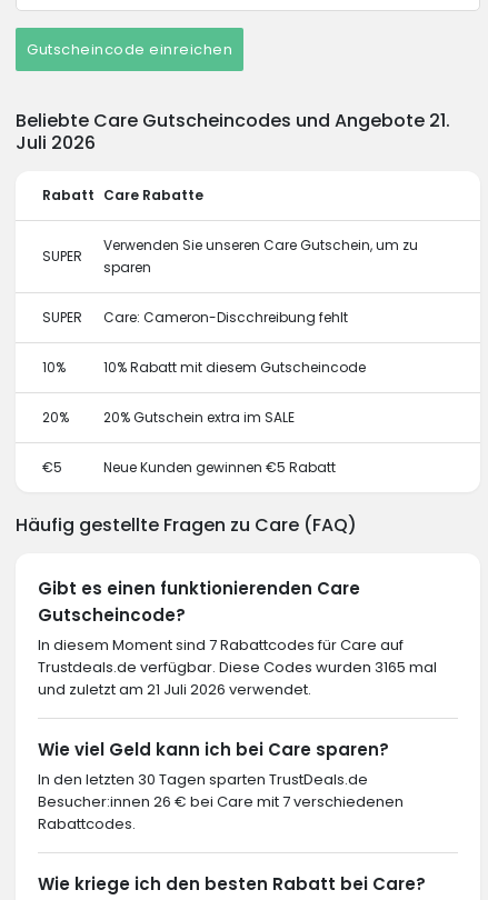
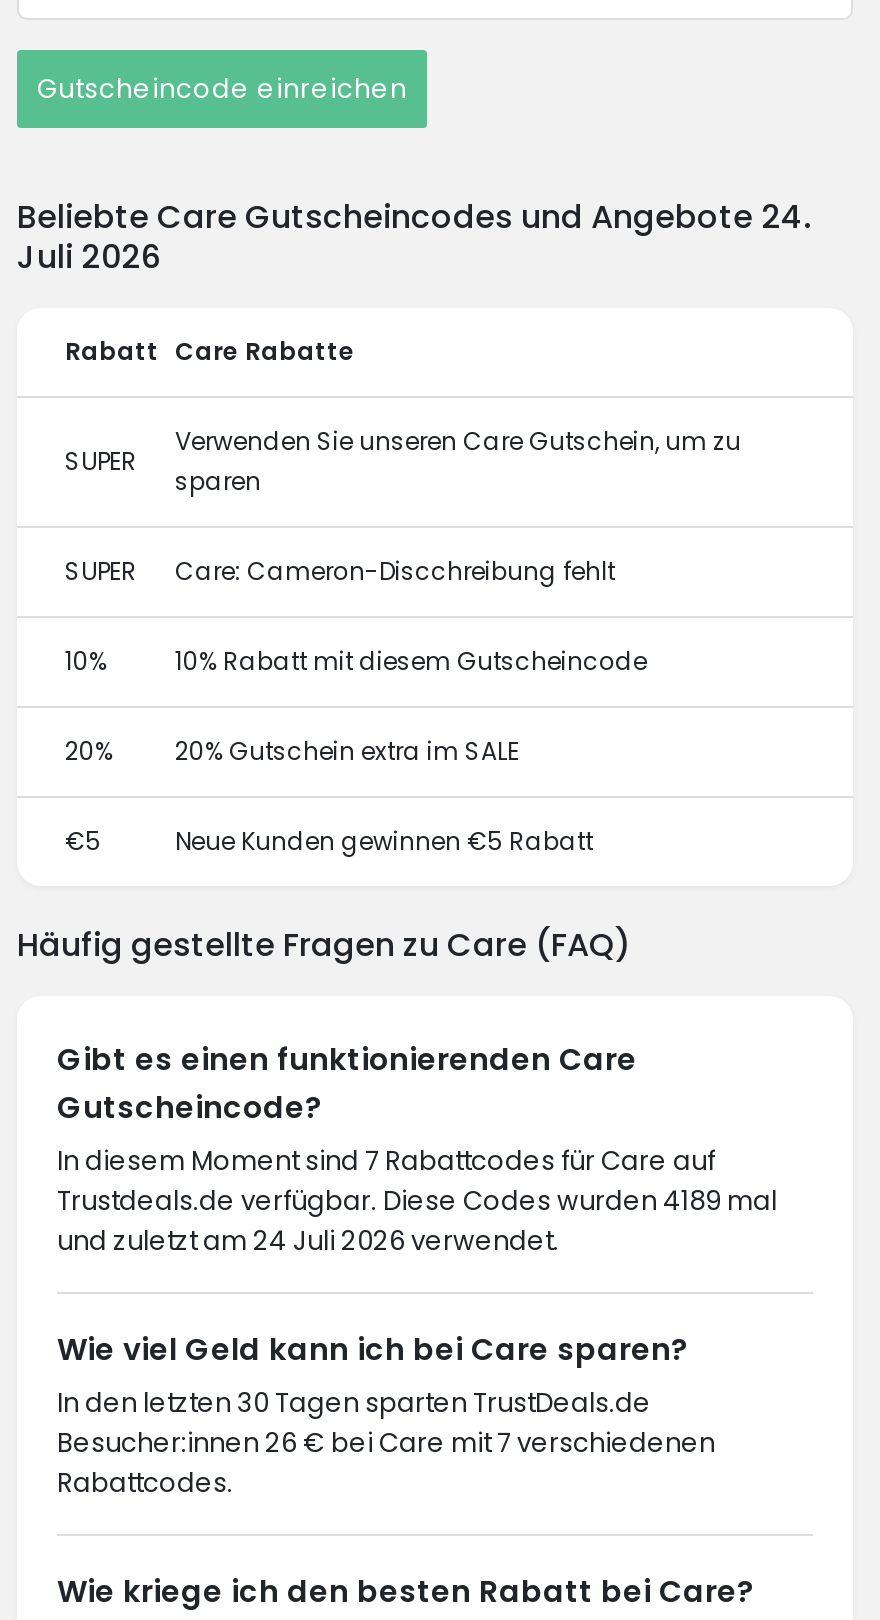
[16,108,450,133] Beliebte Care Gutscheincodes und Angebote 21. -> [17,194,811,240] Beliebte Care Gutscheincodes und Angebote 24.
[38,657,437,678] Trustdeals.de verfügbar. Diese Codes wurden 3165 mal -> [57,1182,777,1220] Trustdeals.de verfügbar. Diese Codes wurden 4189 mal
[38,679,311,700] und zuletzt am 21 Juli 2026 verwendet. -> [57,1222,559,1260] und zuletzt am 24 Juli 2026 verwendet.

